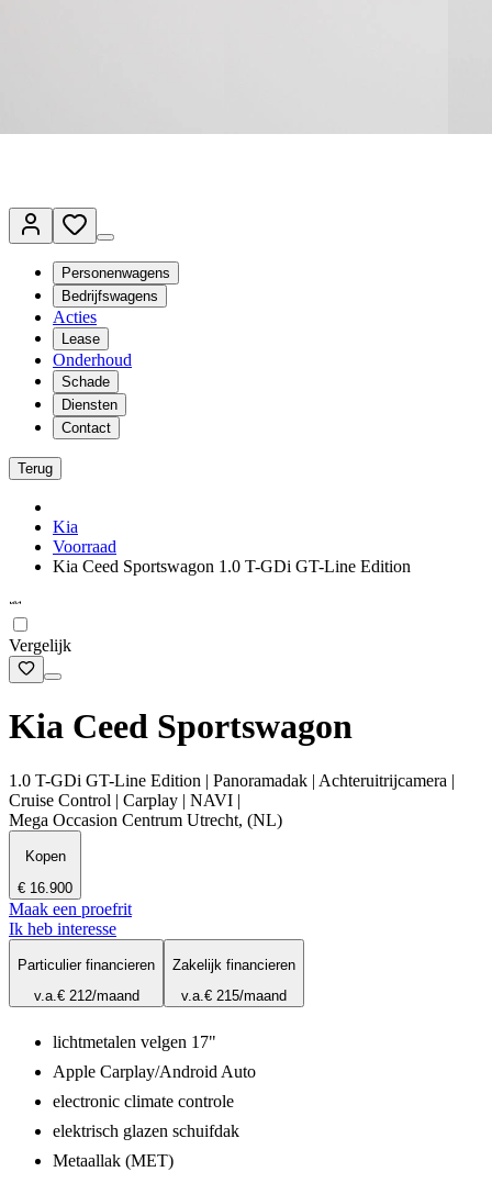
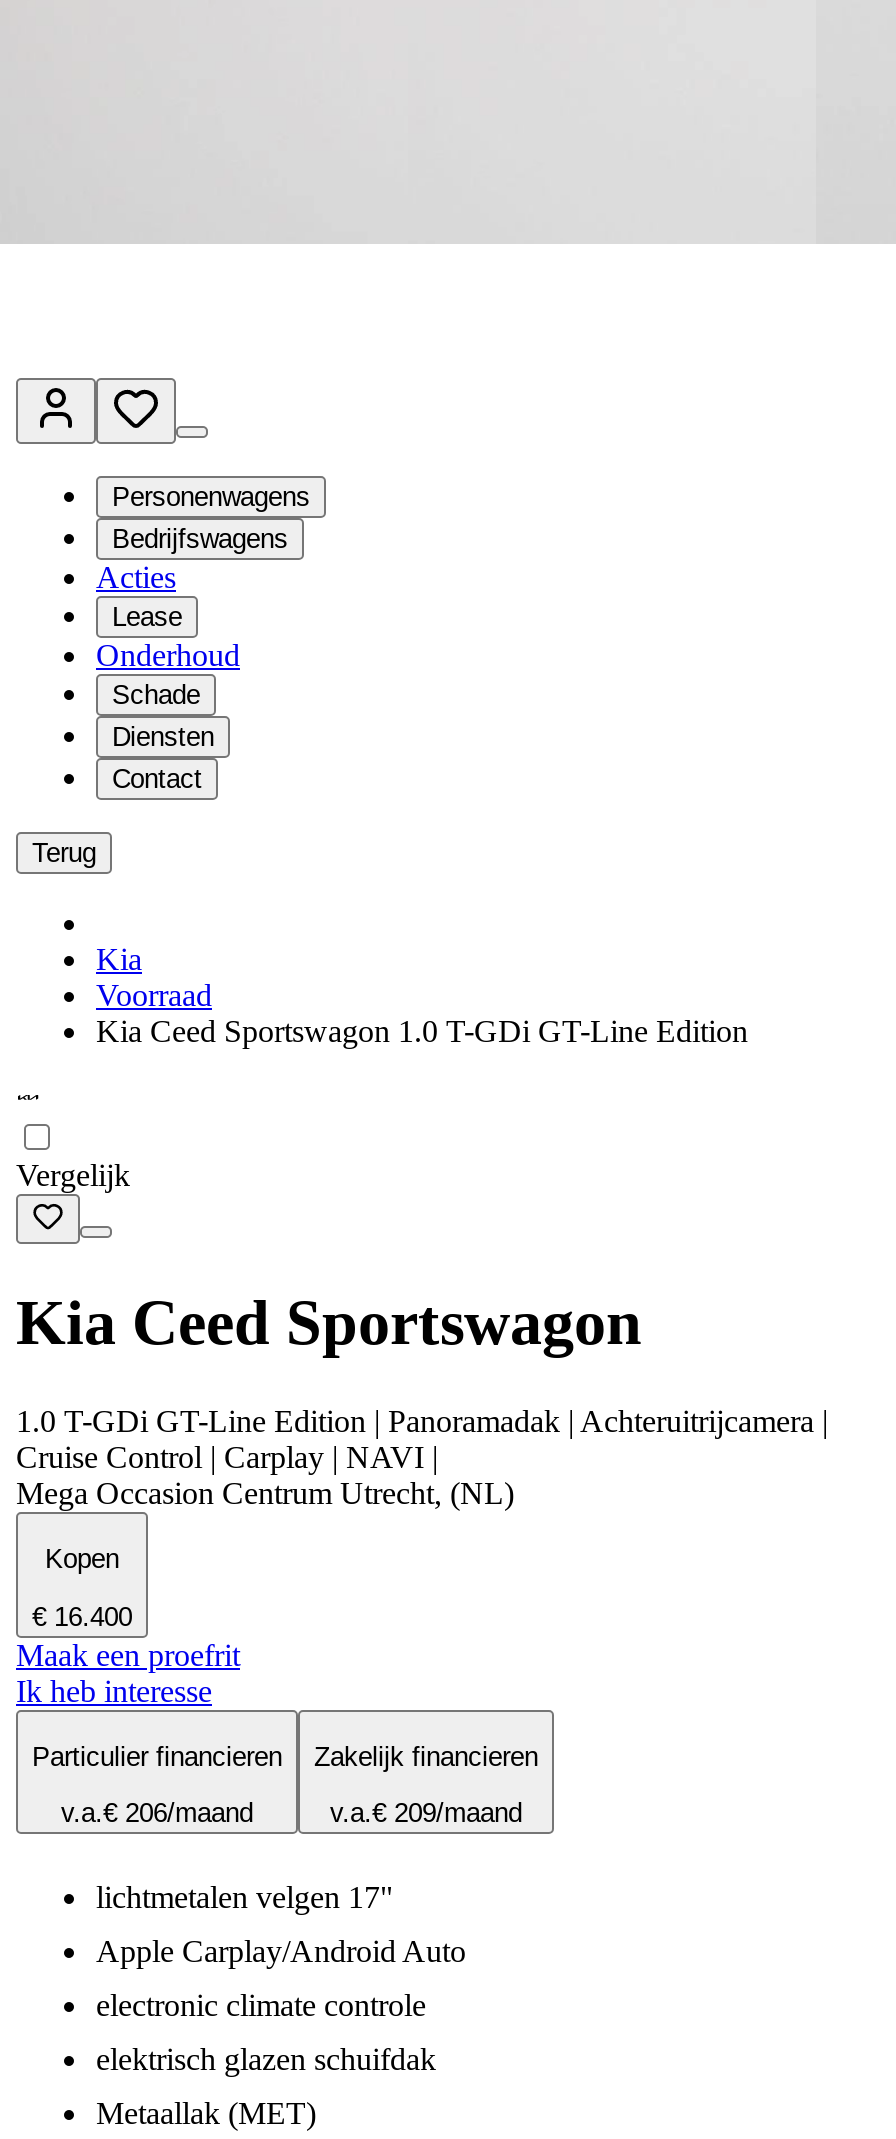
[18,879,72,896] € 16.900 -> [32,1601,132,1631] € 16.400
[33,988,139,1004] v.a.€ 212/maand -> [61,1798,253,1828] v.a.€ 206/maand
[181,988,287,1004] v.a.€ 215/maand -> [330,1798,522,1828] v.a.€ 209/maand

